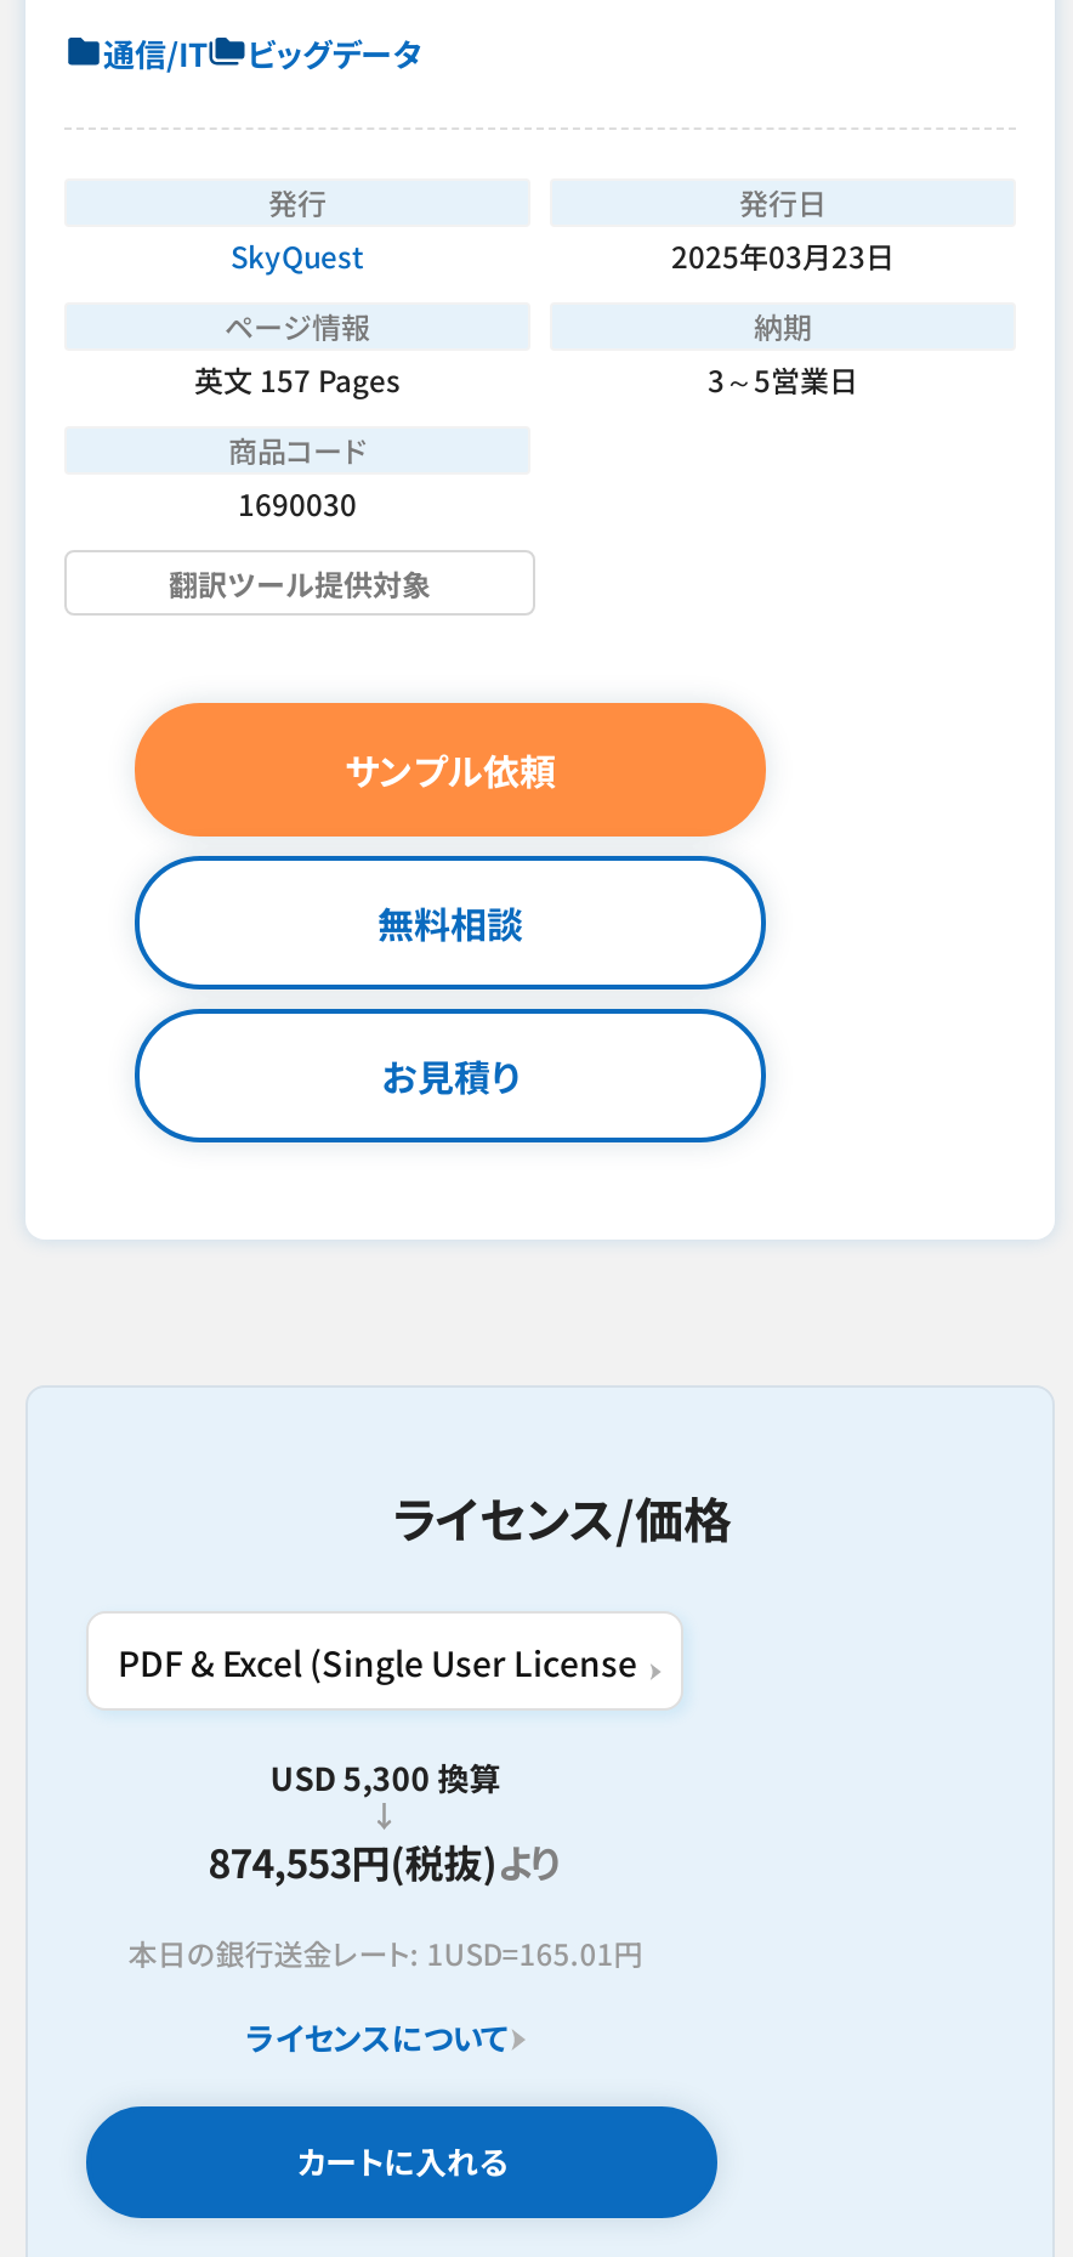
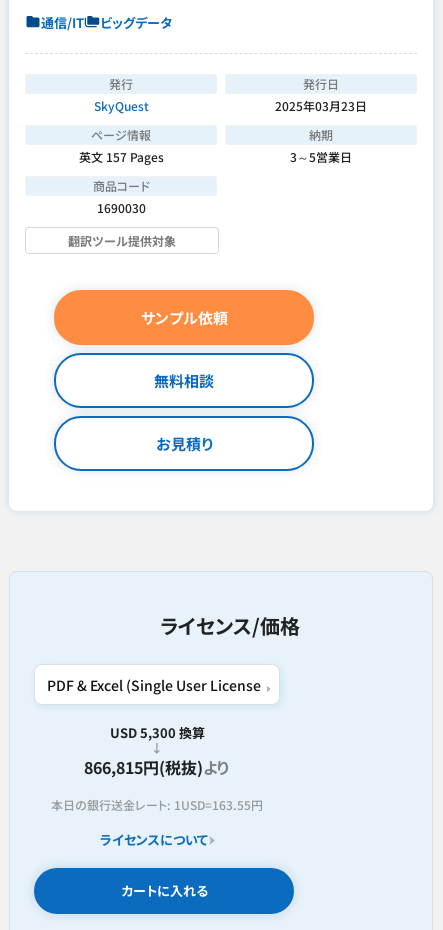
[208,1832,562,1890] 874,553円(税抜)より -> [84,755,230,779] 866,815円(税抜)より
[128,1932,643,1973] 本日の銀行送金レート: 1USD=165.01円 -> [51,796,263,813] 本日の銀行送金レート: 1USD=163.55円

